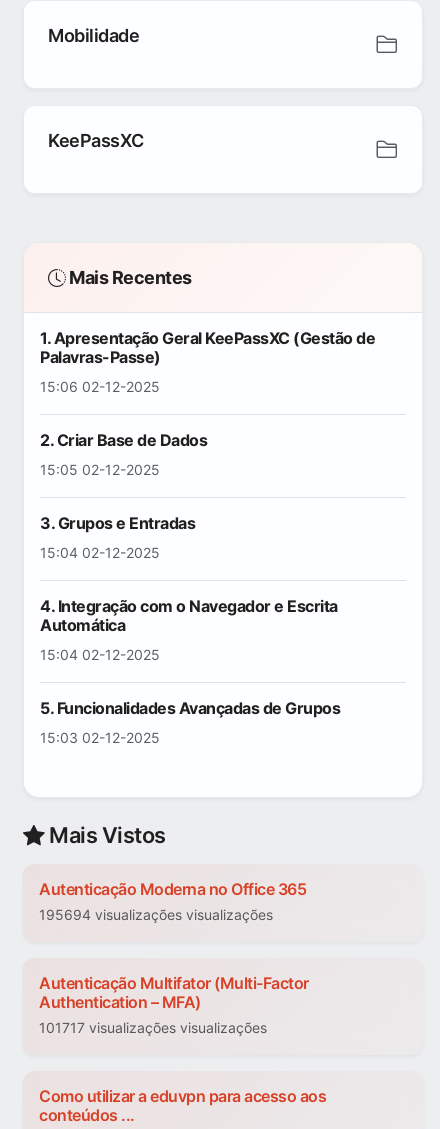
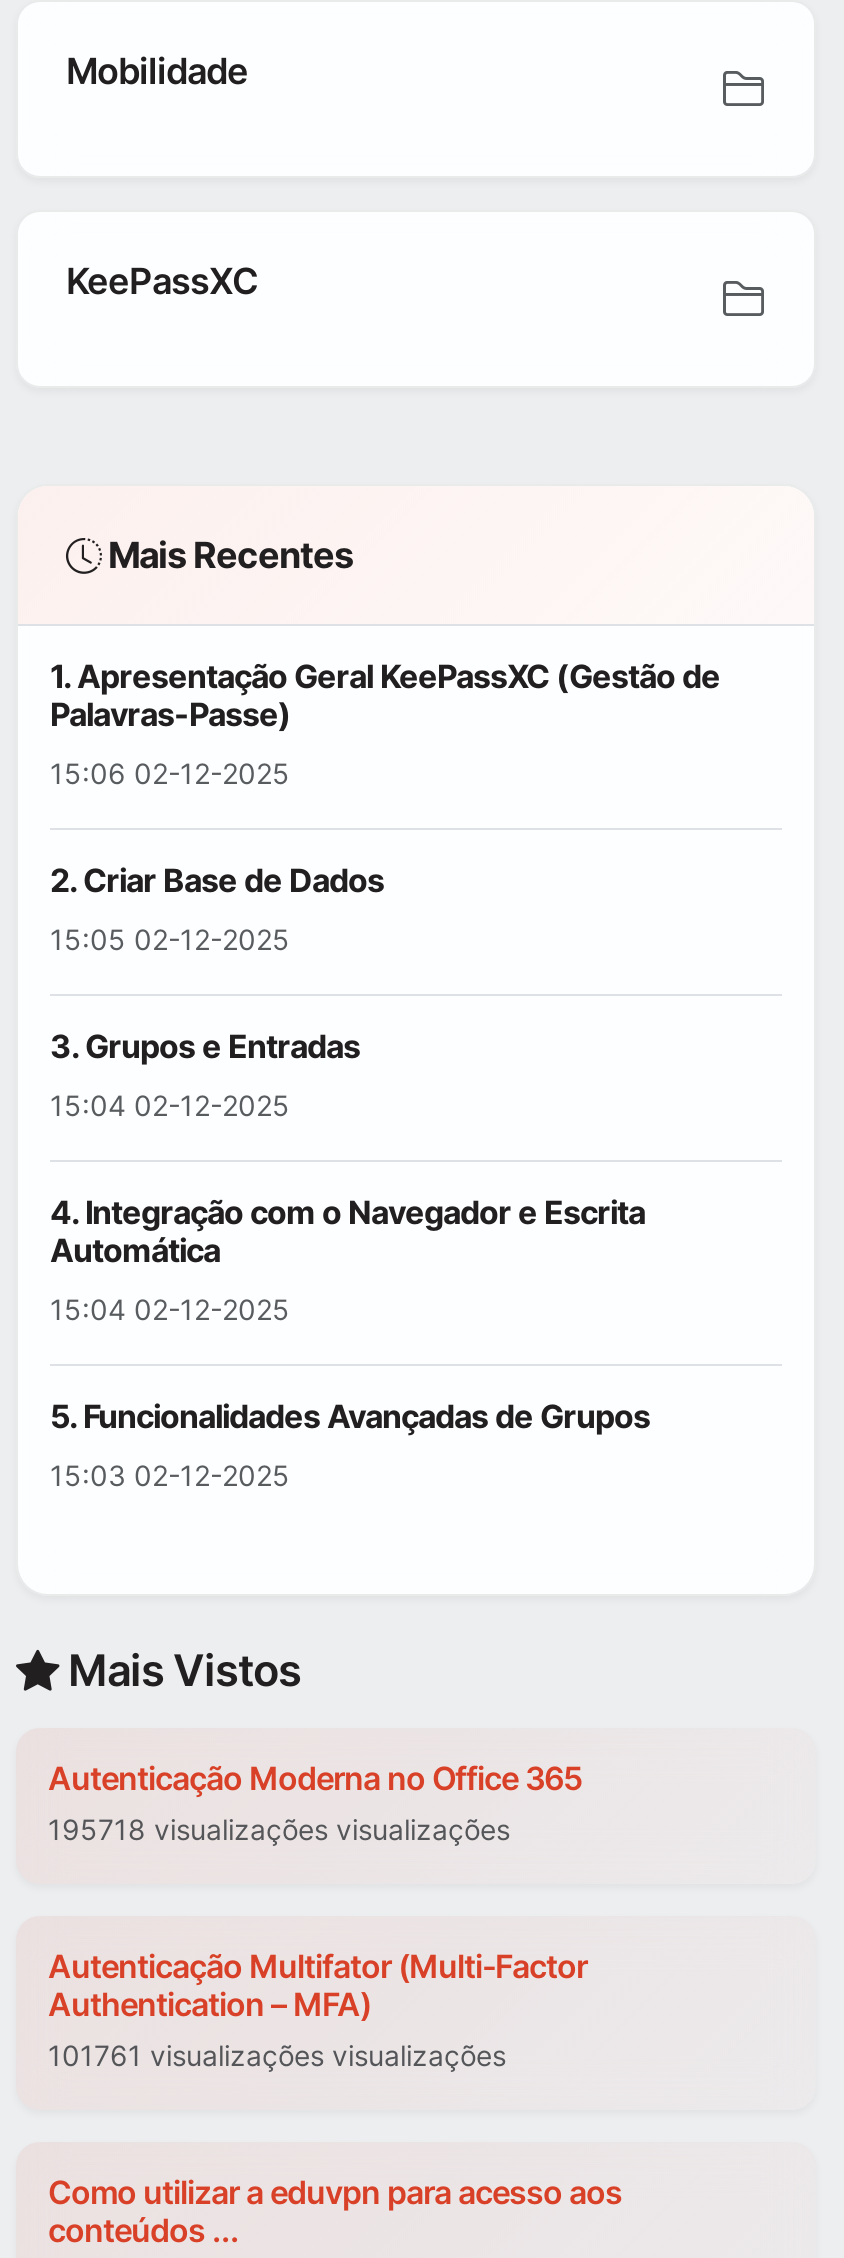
[39,906,273,923] 195694 visualizações visualizações -> [48,1813,510,1847] 195718 visualizações visualizações
[39,1019,267,1036] 101717 visualizações visualizações -> [48,2039,506,2073] 101761 visualizações visualizações

